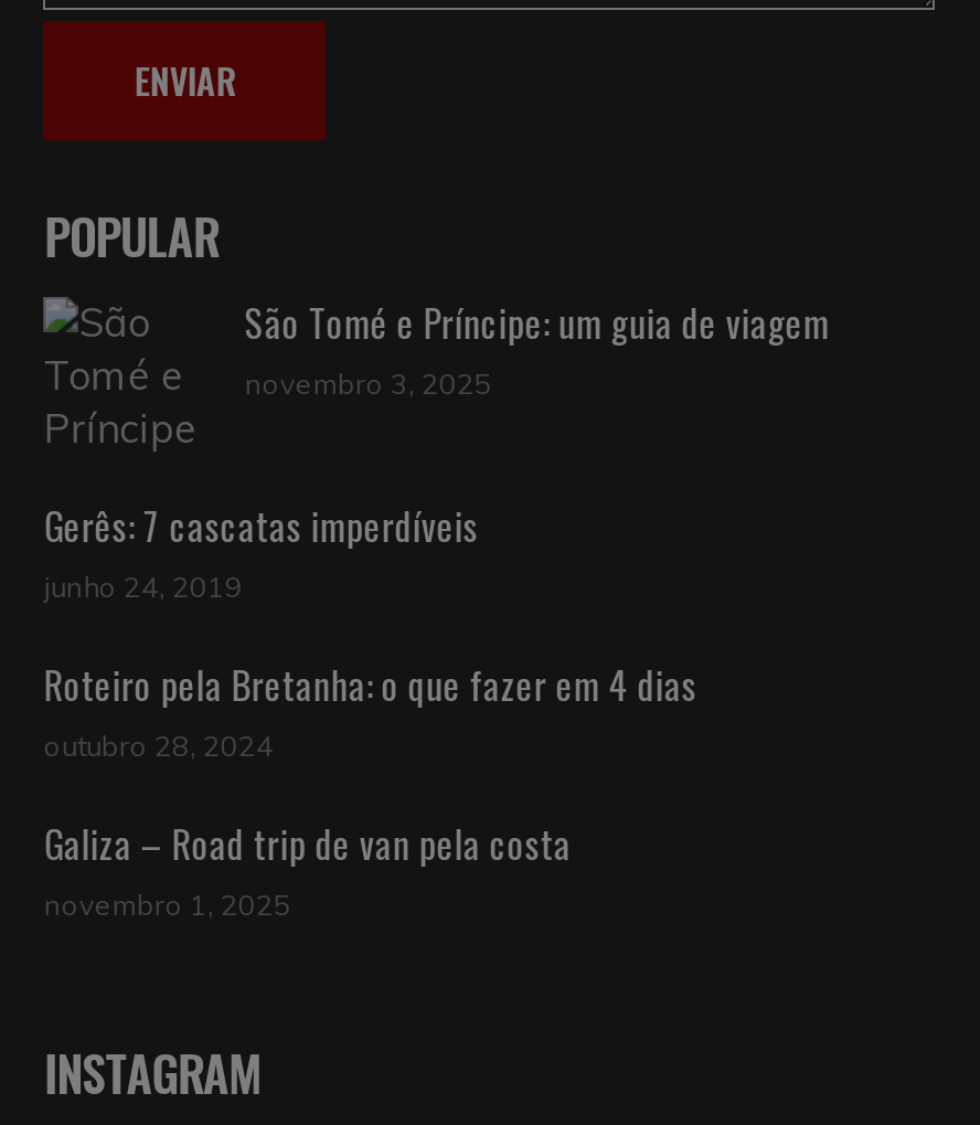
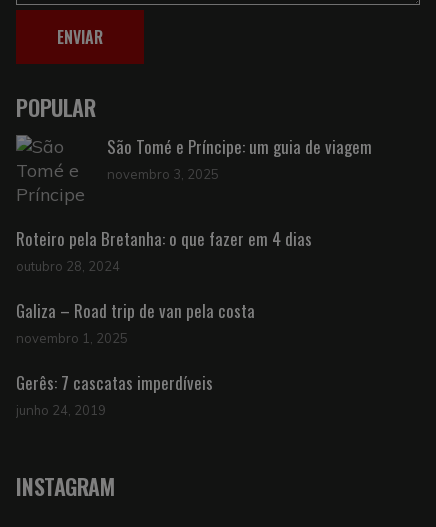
moved [44,499,479,605] -> [16,370,213,418]: Gerês: 7 cascatas imperdíveis | junho 24, 2019
moved [44,658,697,923] -> [16,226,312,346]: Roteiro pela Bretanha: o que fazer em 4 dias | outubro 28, 2024 | Galiza – Road trip de van pela costa | novembro 1, 2025

